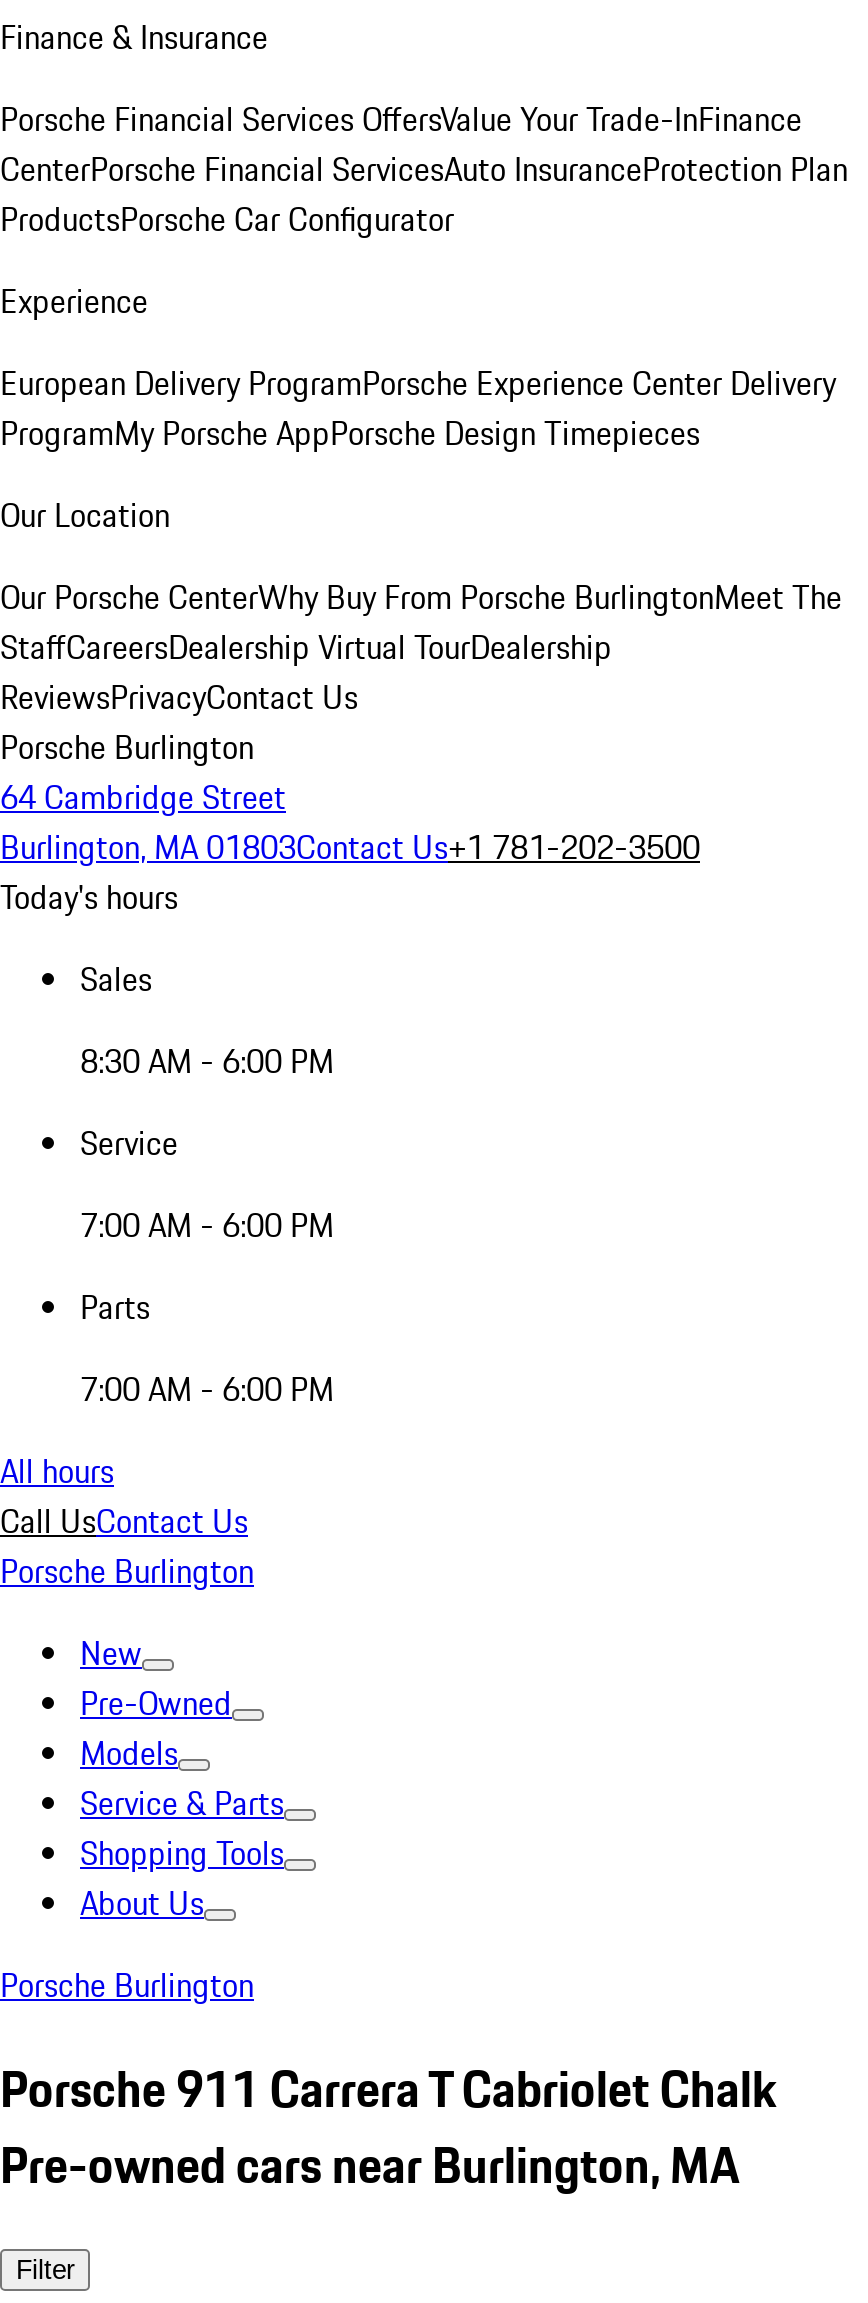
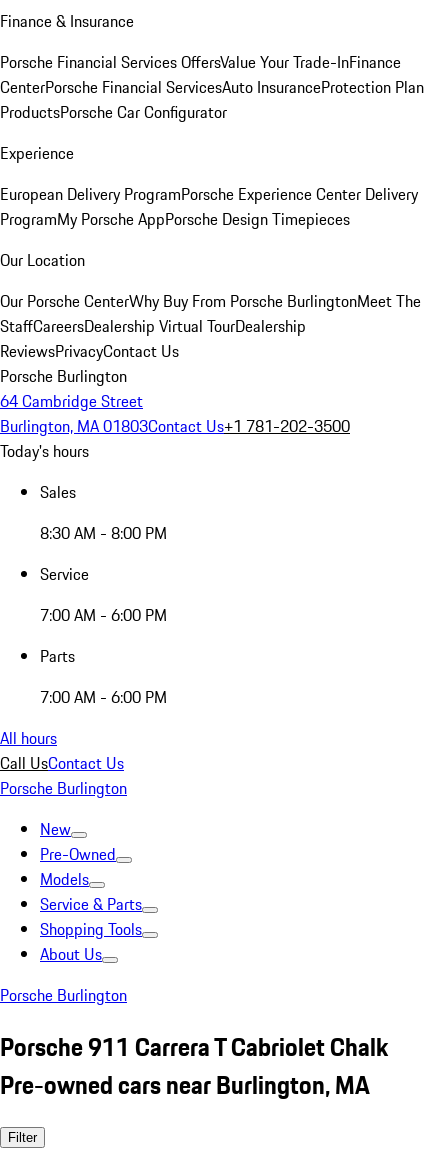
[80,1037,334,1085] 8:30 AM - 6:00 PM -> [40,521,167,545] 8:30 AM - 8:00 PM

